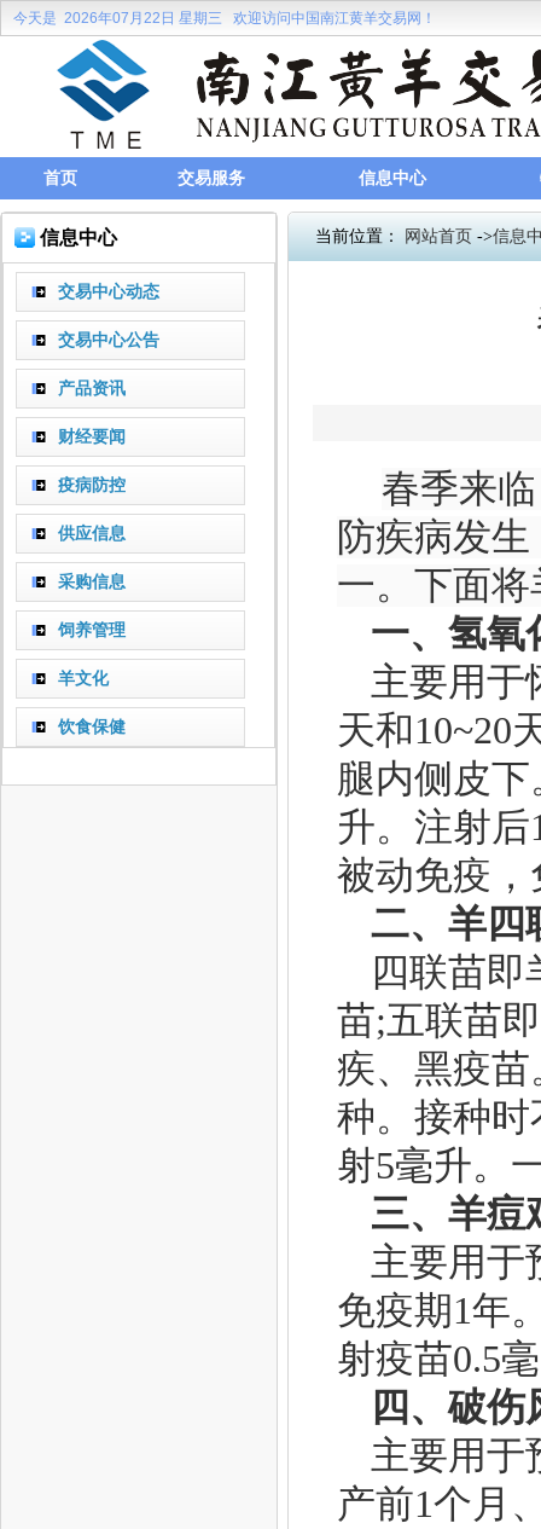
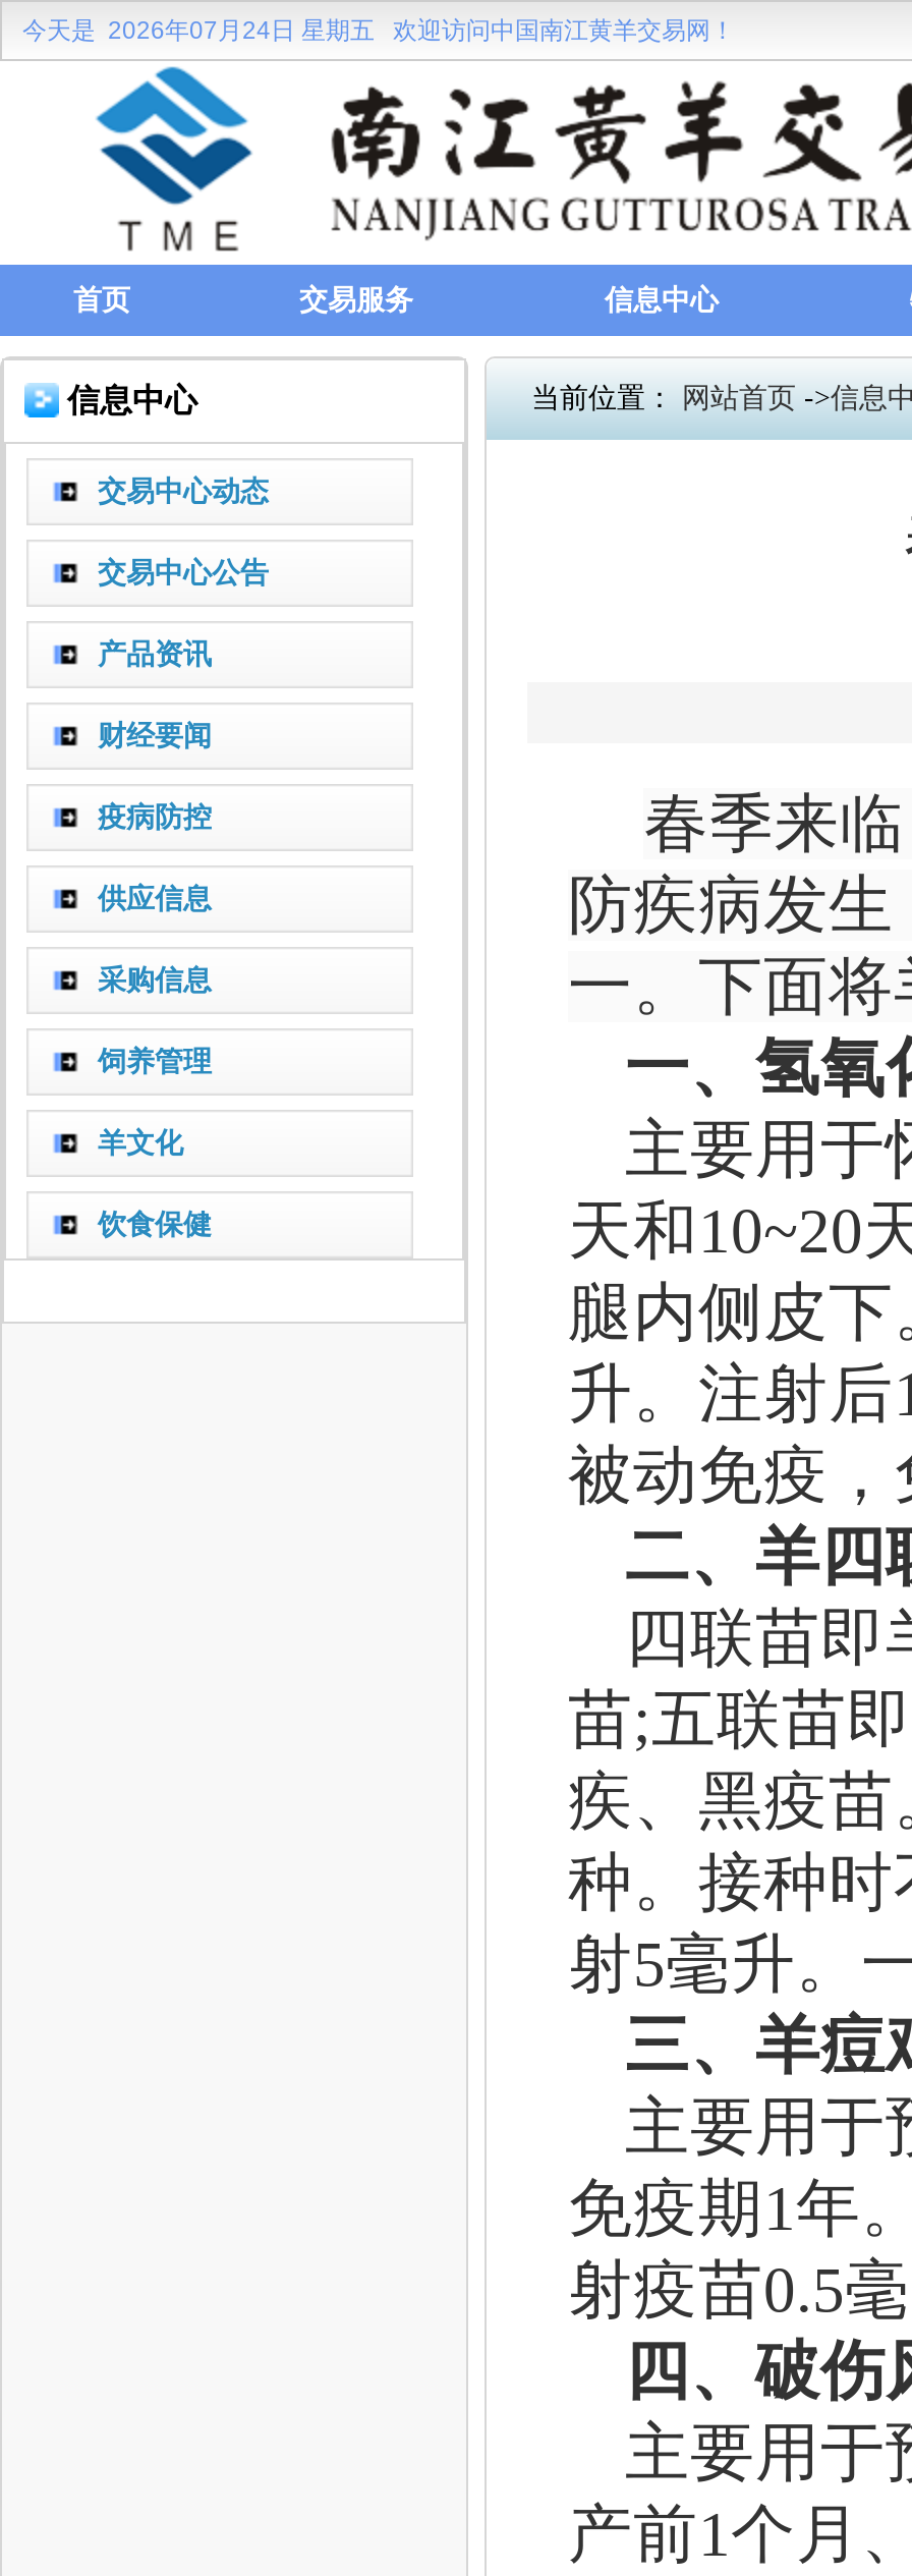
[13,10,436,27] 今天是2026年07月22日 星期三欢迎访问中国南江黄羊交易网！ -> [22,16,735,45] 今天是2026年07月24日 星期五欢迎访问中国南江黄羊交易网！

